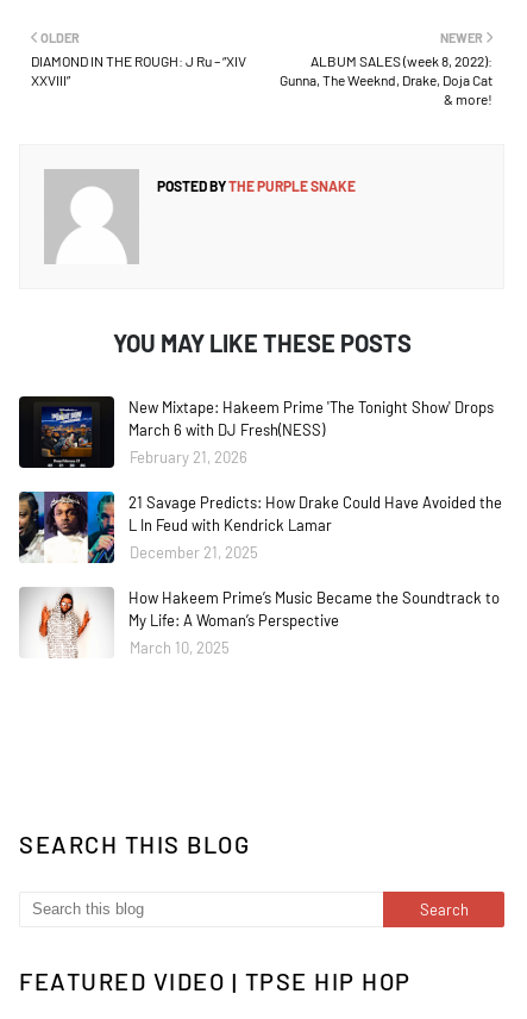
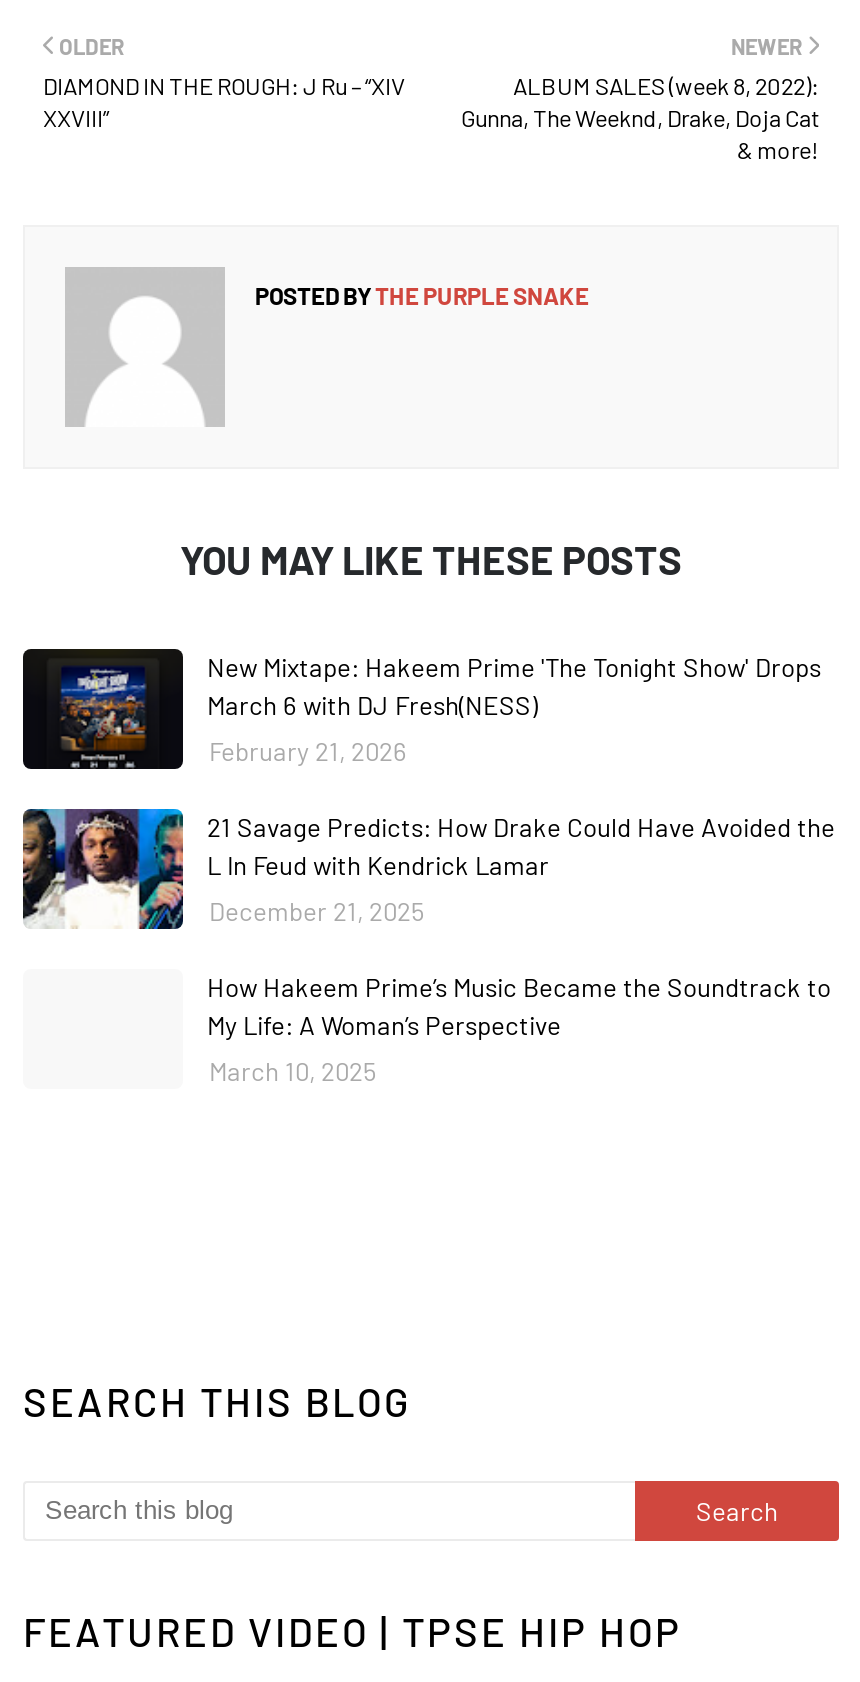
[19,587,114,658] [image] -> none

